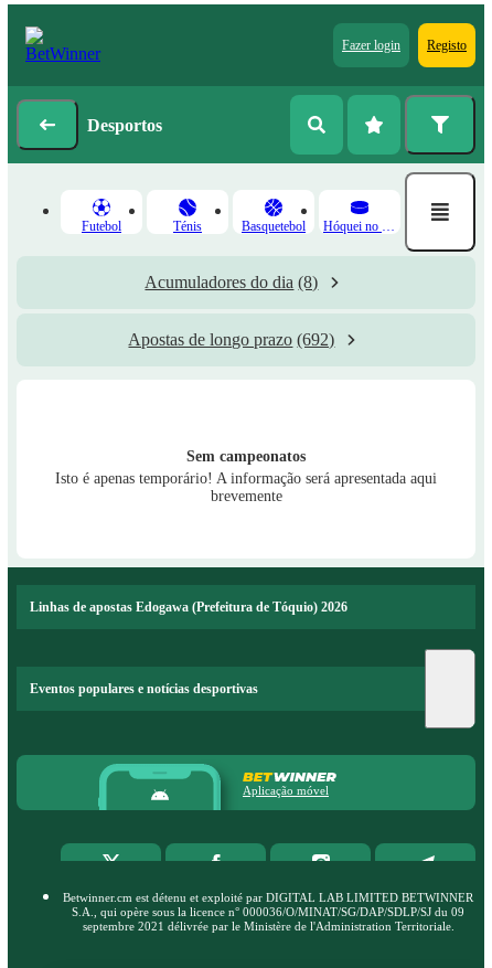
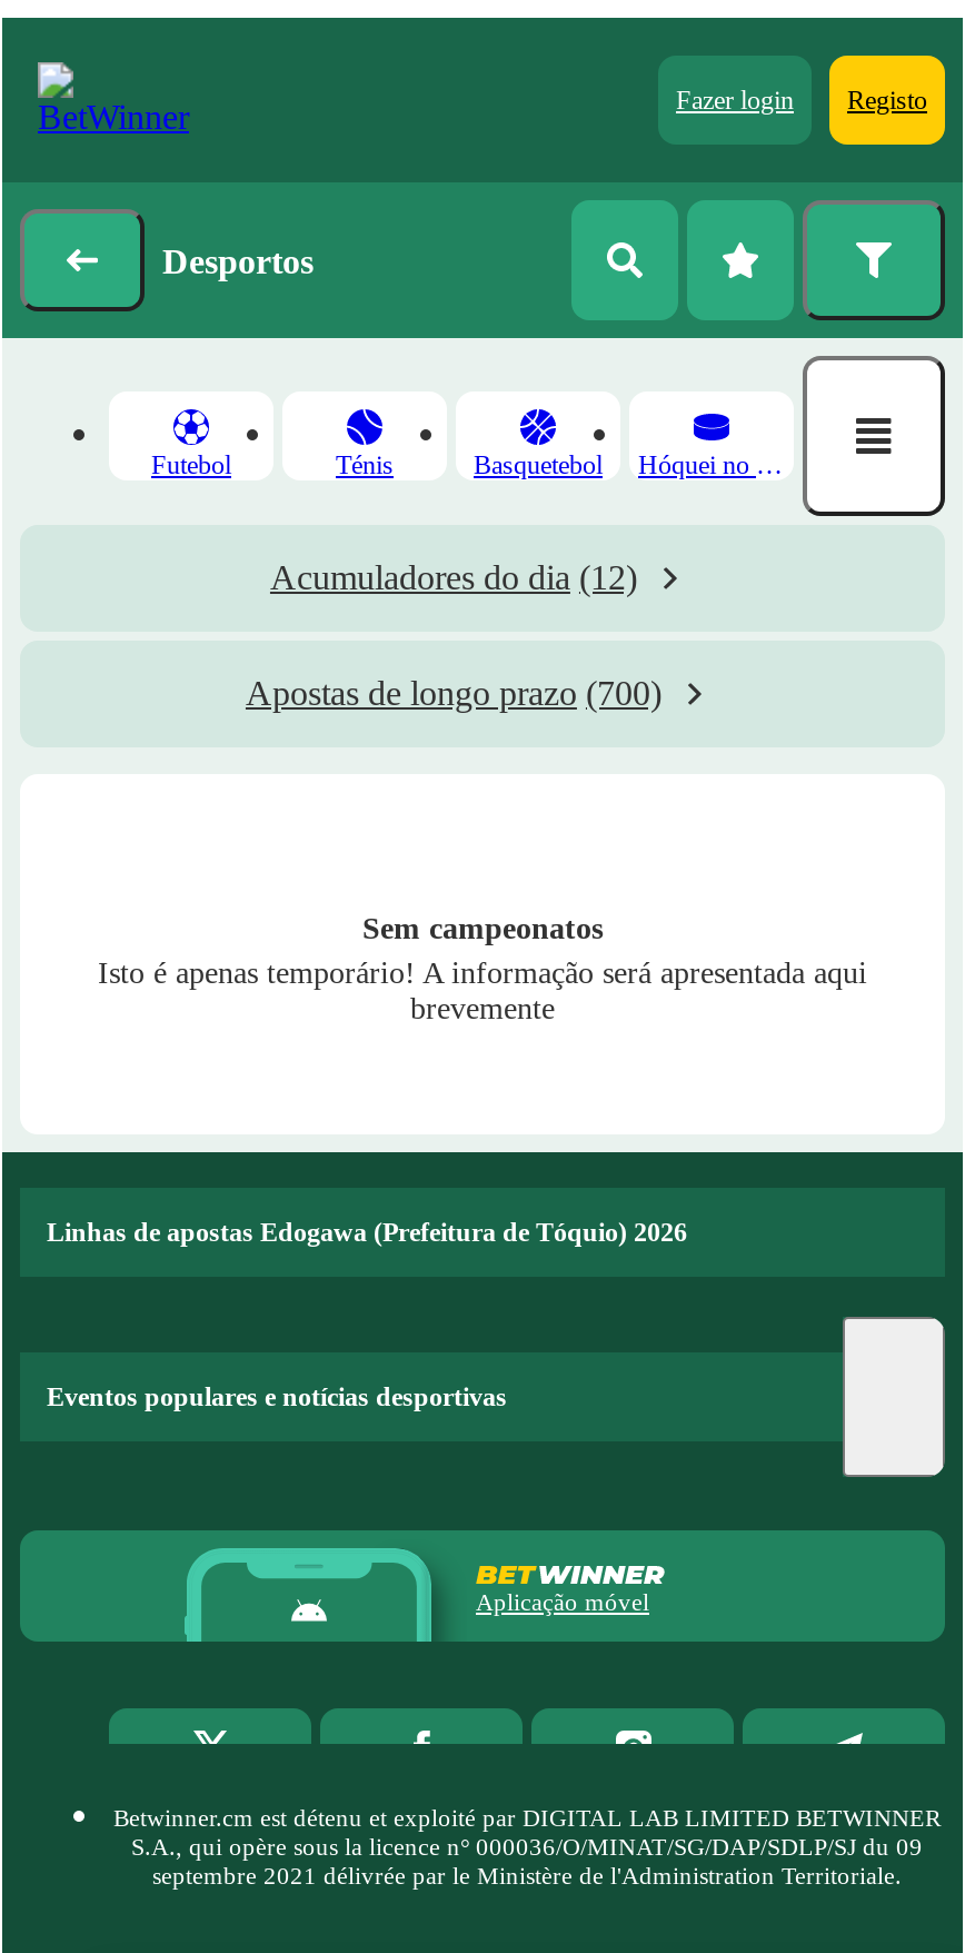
[145,273,318,291] Acumuladores do dia (8) -> [270,558,637,596] Acumuladores do dia (12)
[129,330,335,349] Apostas de longo prazo (692) -> [246,674,661,712] Apostas de longo prazo (700)

